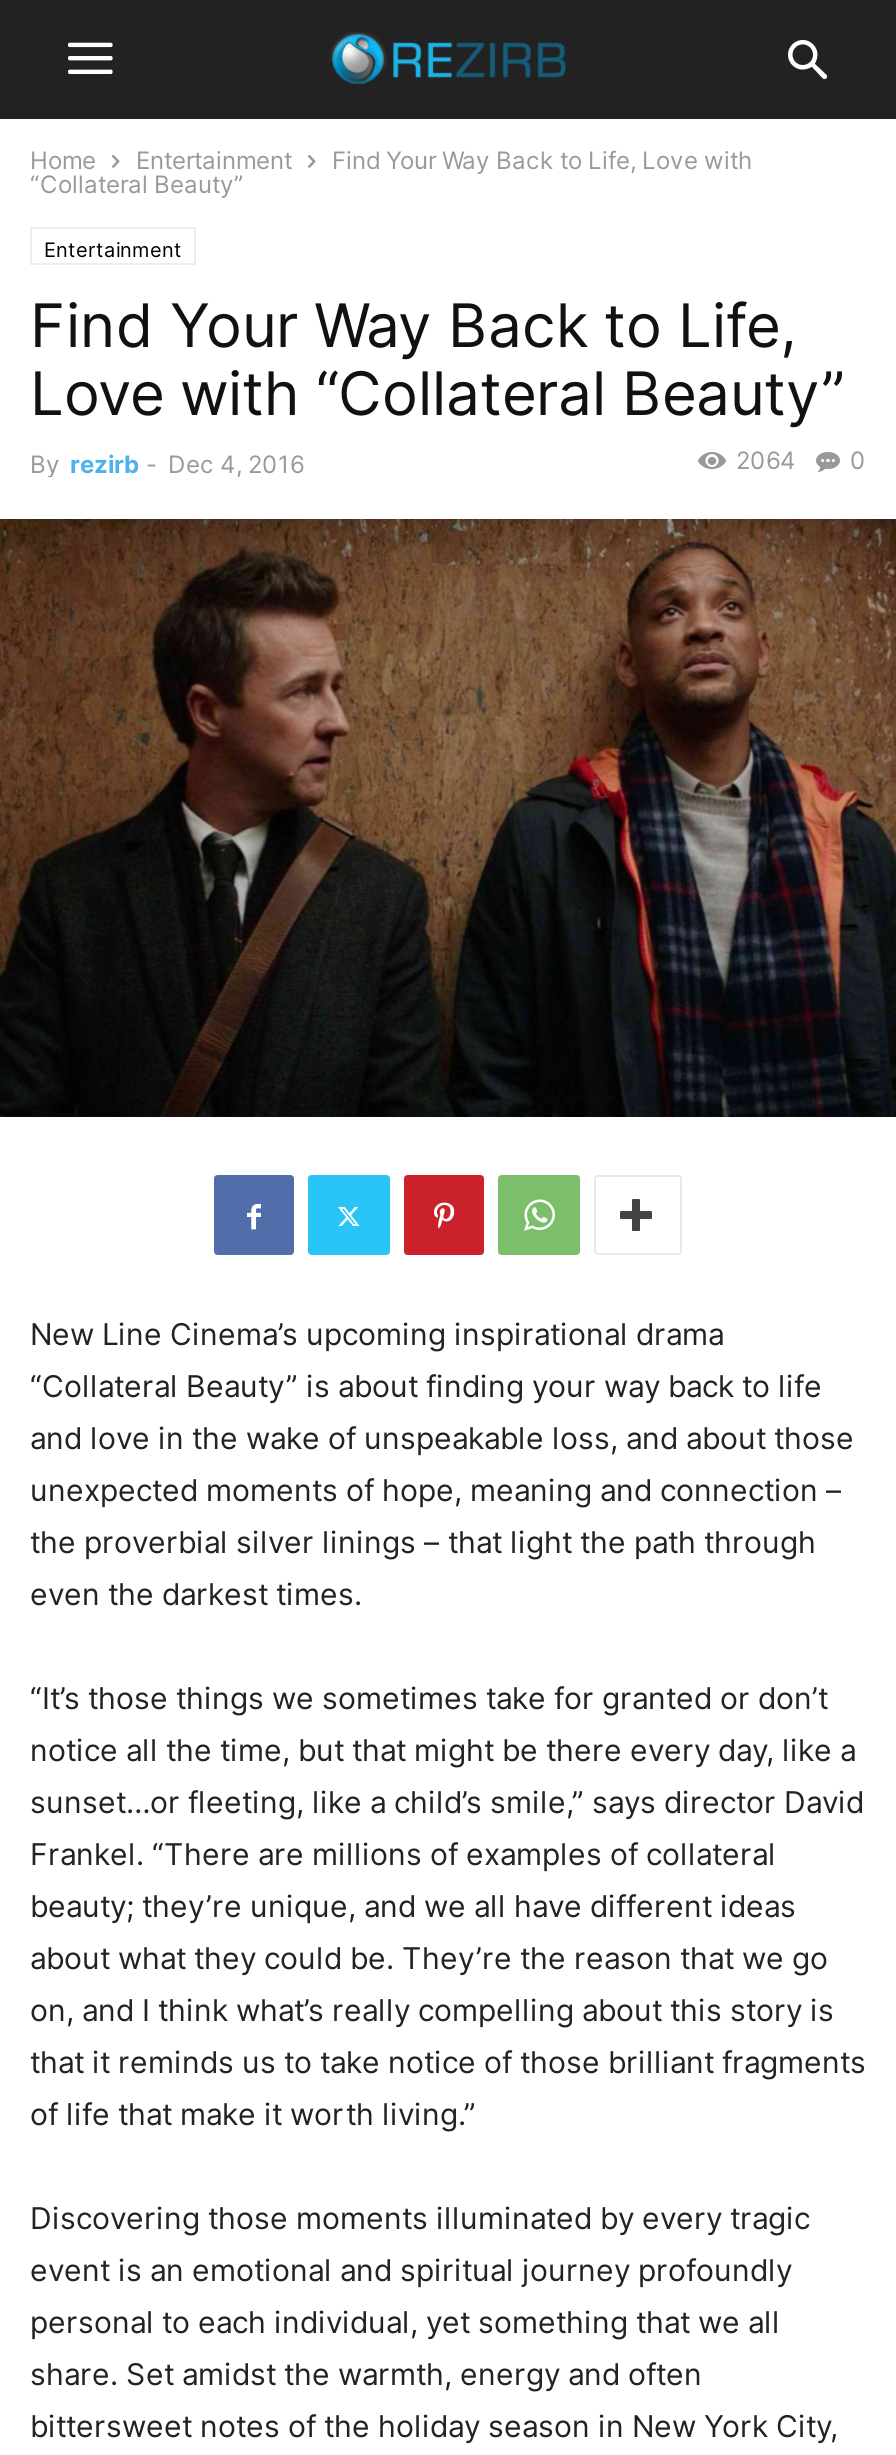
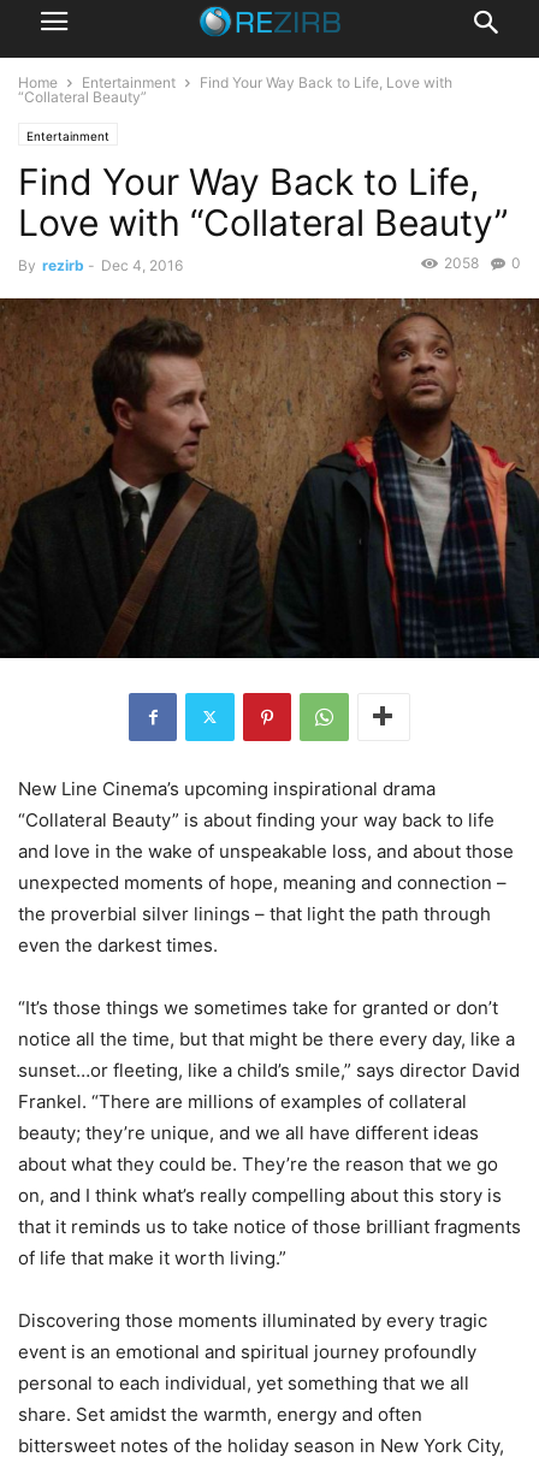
[736,445,866,475] 2064 0 -> [444,254,521,272] 2058 0

